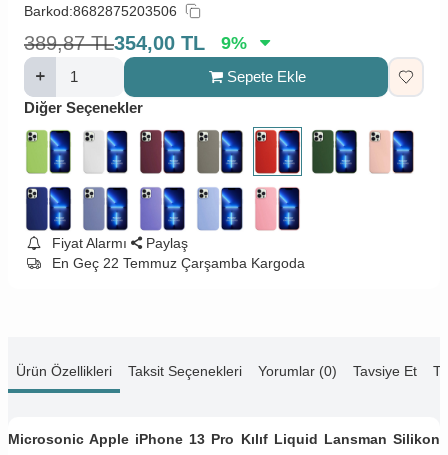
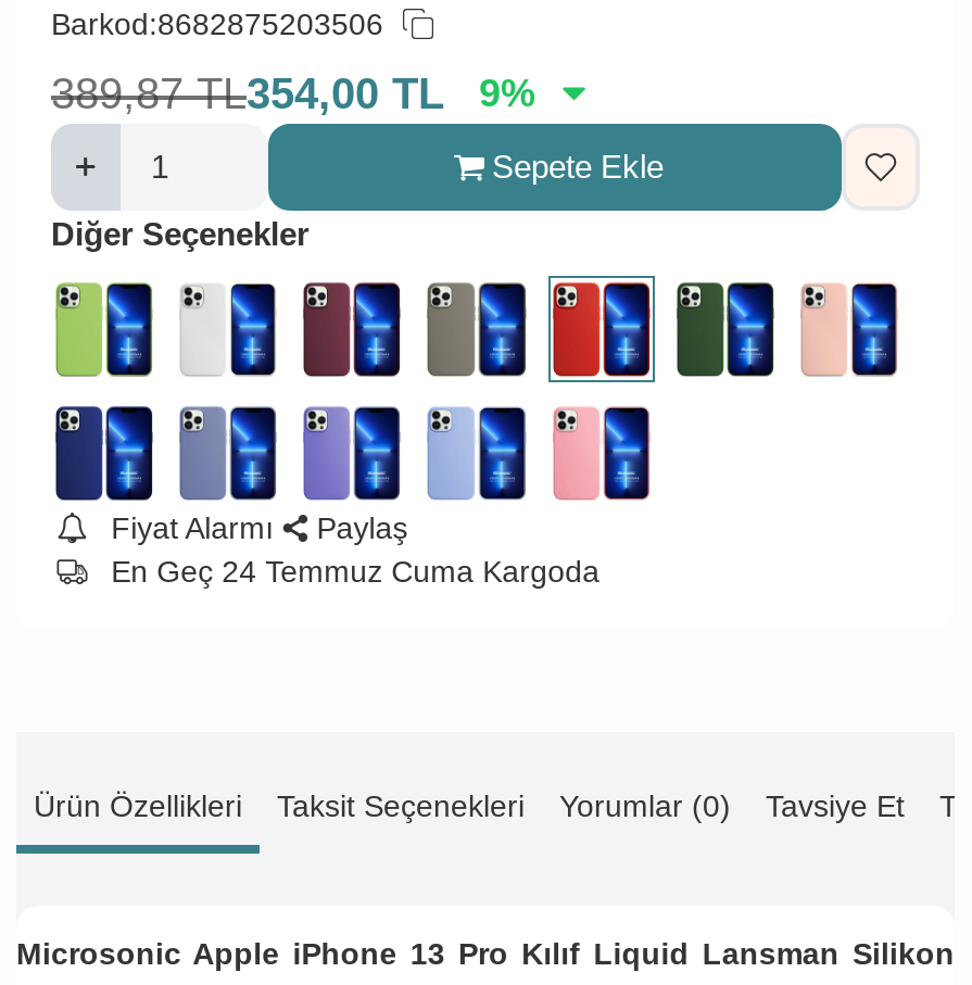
[52,255,305,271] En Geç 22 Temmuz Çarşamba Kargoda -> [111,554,600,589] En Geç 24 Temmuz Cuma Kargoda

